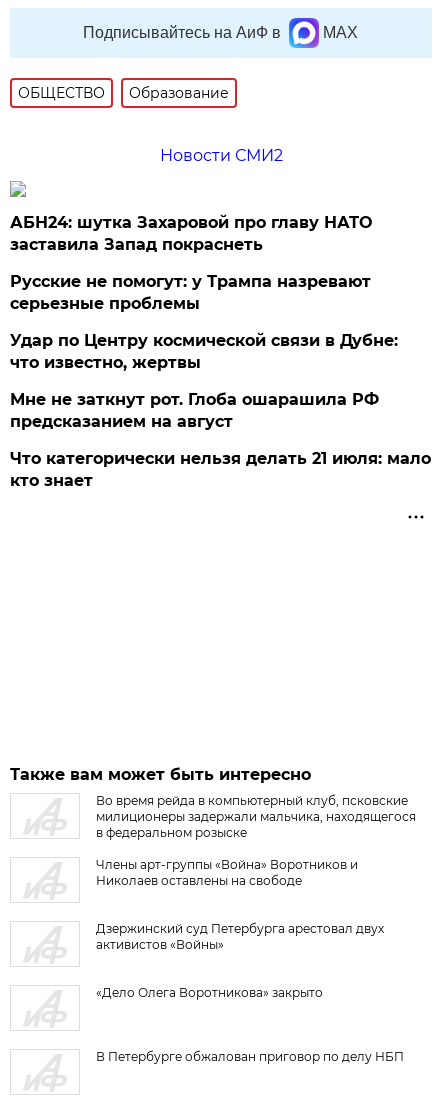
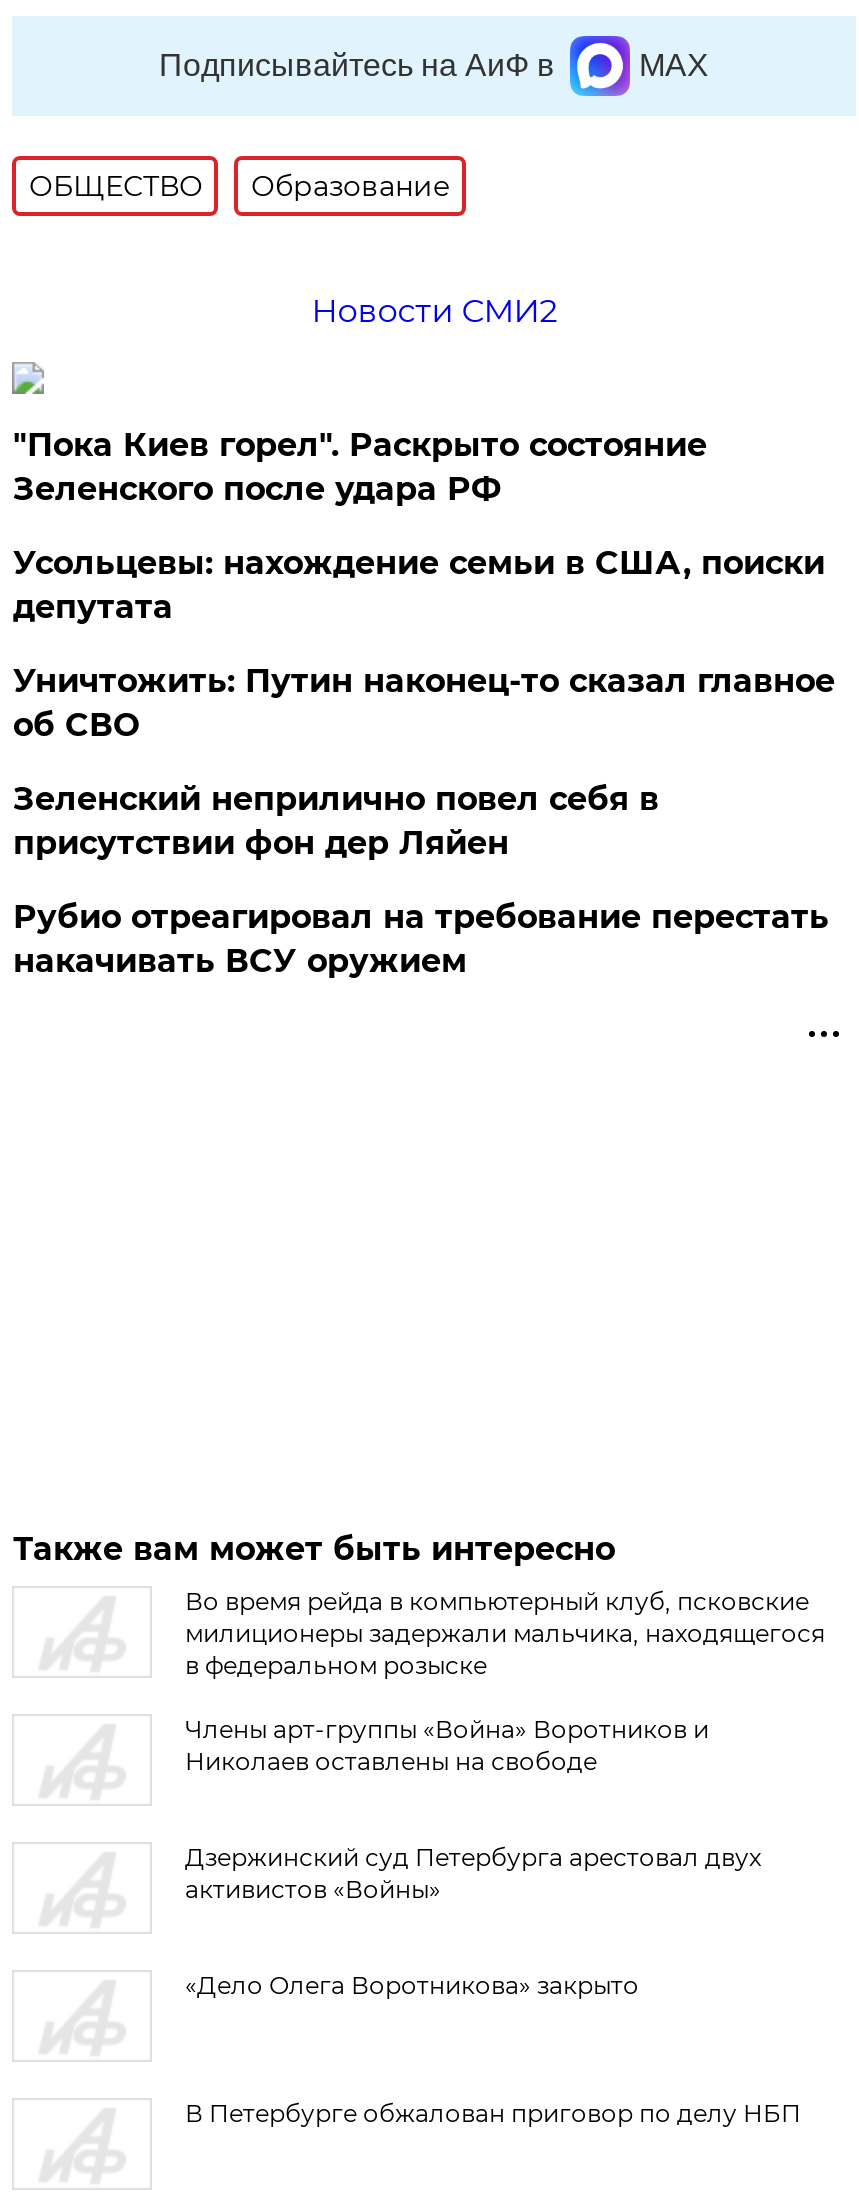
[10,213,372,254] АБН24: шутка Захаровой про главу НАТО | заставила Запад покраснеть -> [13,426,707,508] "Пока Киев горел". Раскрыто состояние | Зеленского после удара РФ
[10,272,371,313] Русские не помогут: у Трампа назревают | серьезные проблемы -> [13,544,825,626] Усольцевы: нахождение семьи в США, поиски | депутата
[10,331,398,372] Удар по Центру космической связи в Дубне: | что известно, жертвы -> [13,662,835,744] Уничтожить: Путин наконец-то сказал главное | об СВО
[10,390,379,431] Мне не заткнут рот. Глоба ошарашила РФ | предсказанием на август -> [13,780,659,862] Зеленский неприлично повел cебя в | присутствии фон дер Ляйен
[10,449,431,490] Что категорически нельзя делать 21 июля: мало | кто знает -> [13,898,829,980] Рубио отреагировал на требование перестать | накачивать ВСУ оружием

